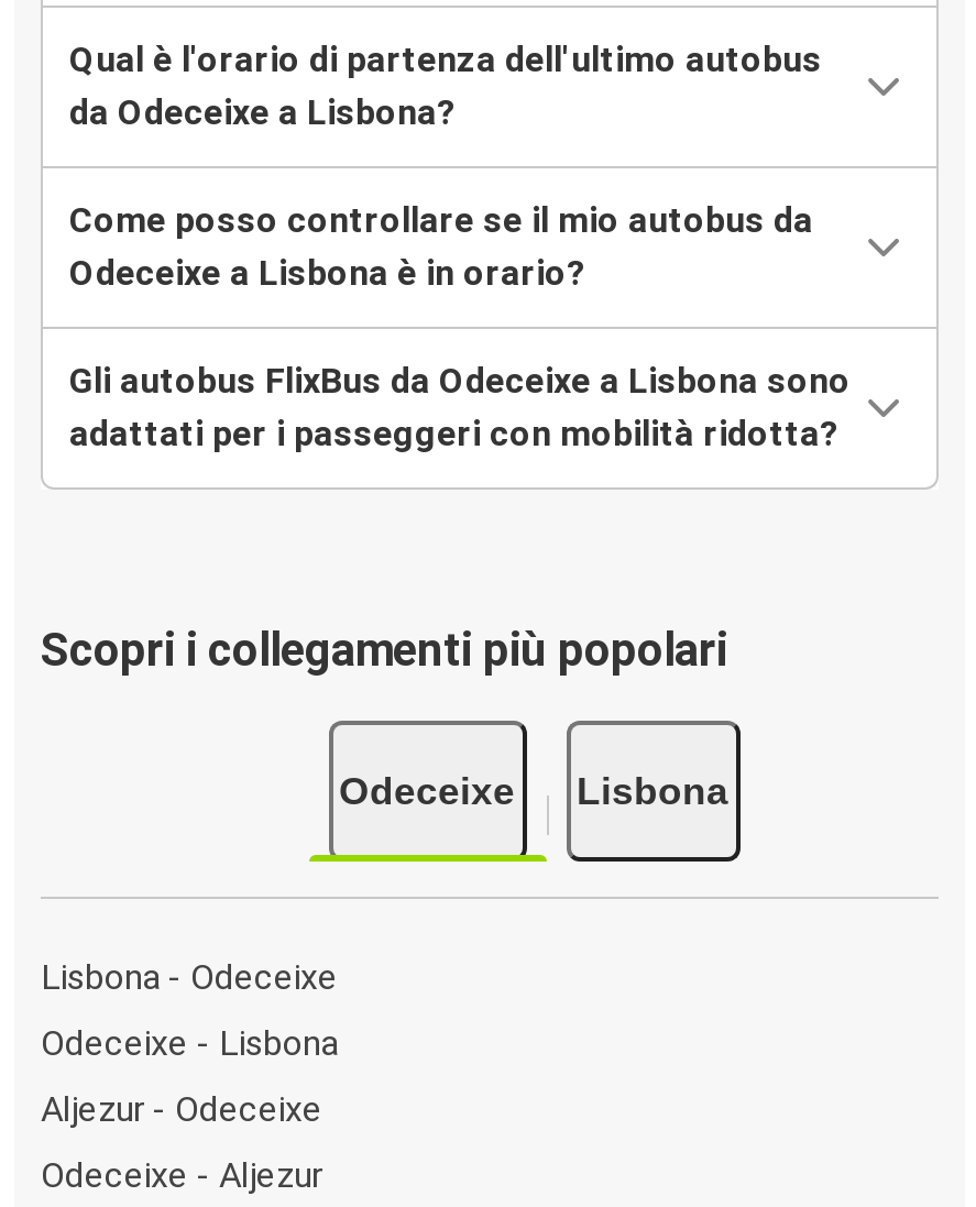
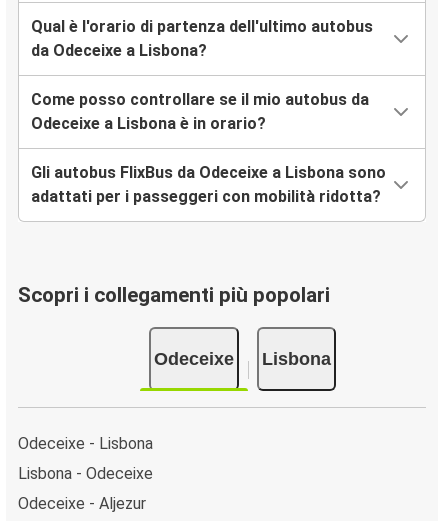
moved [41,955,338,997] -> [18,463,153,482]: Lisbona - Odeceixe
[41,1087,322,1129] Aljezur - Odeceixe -> none

